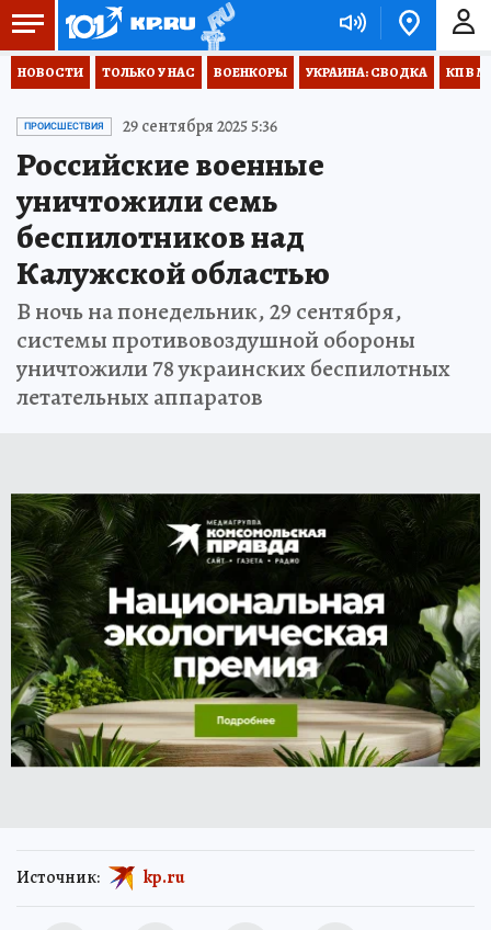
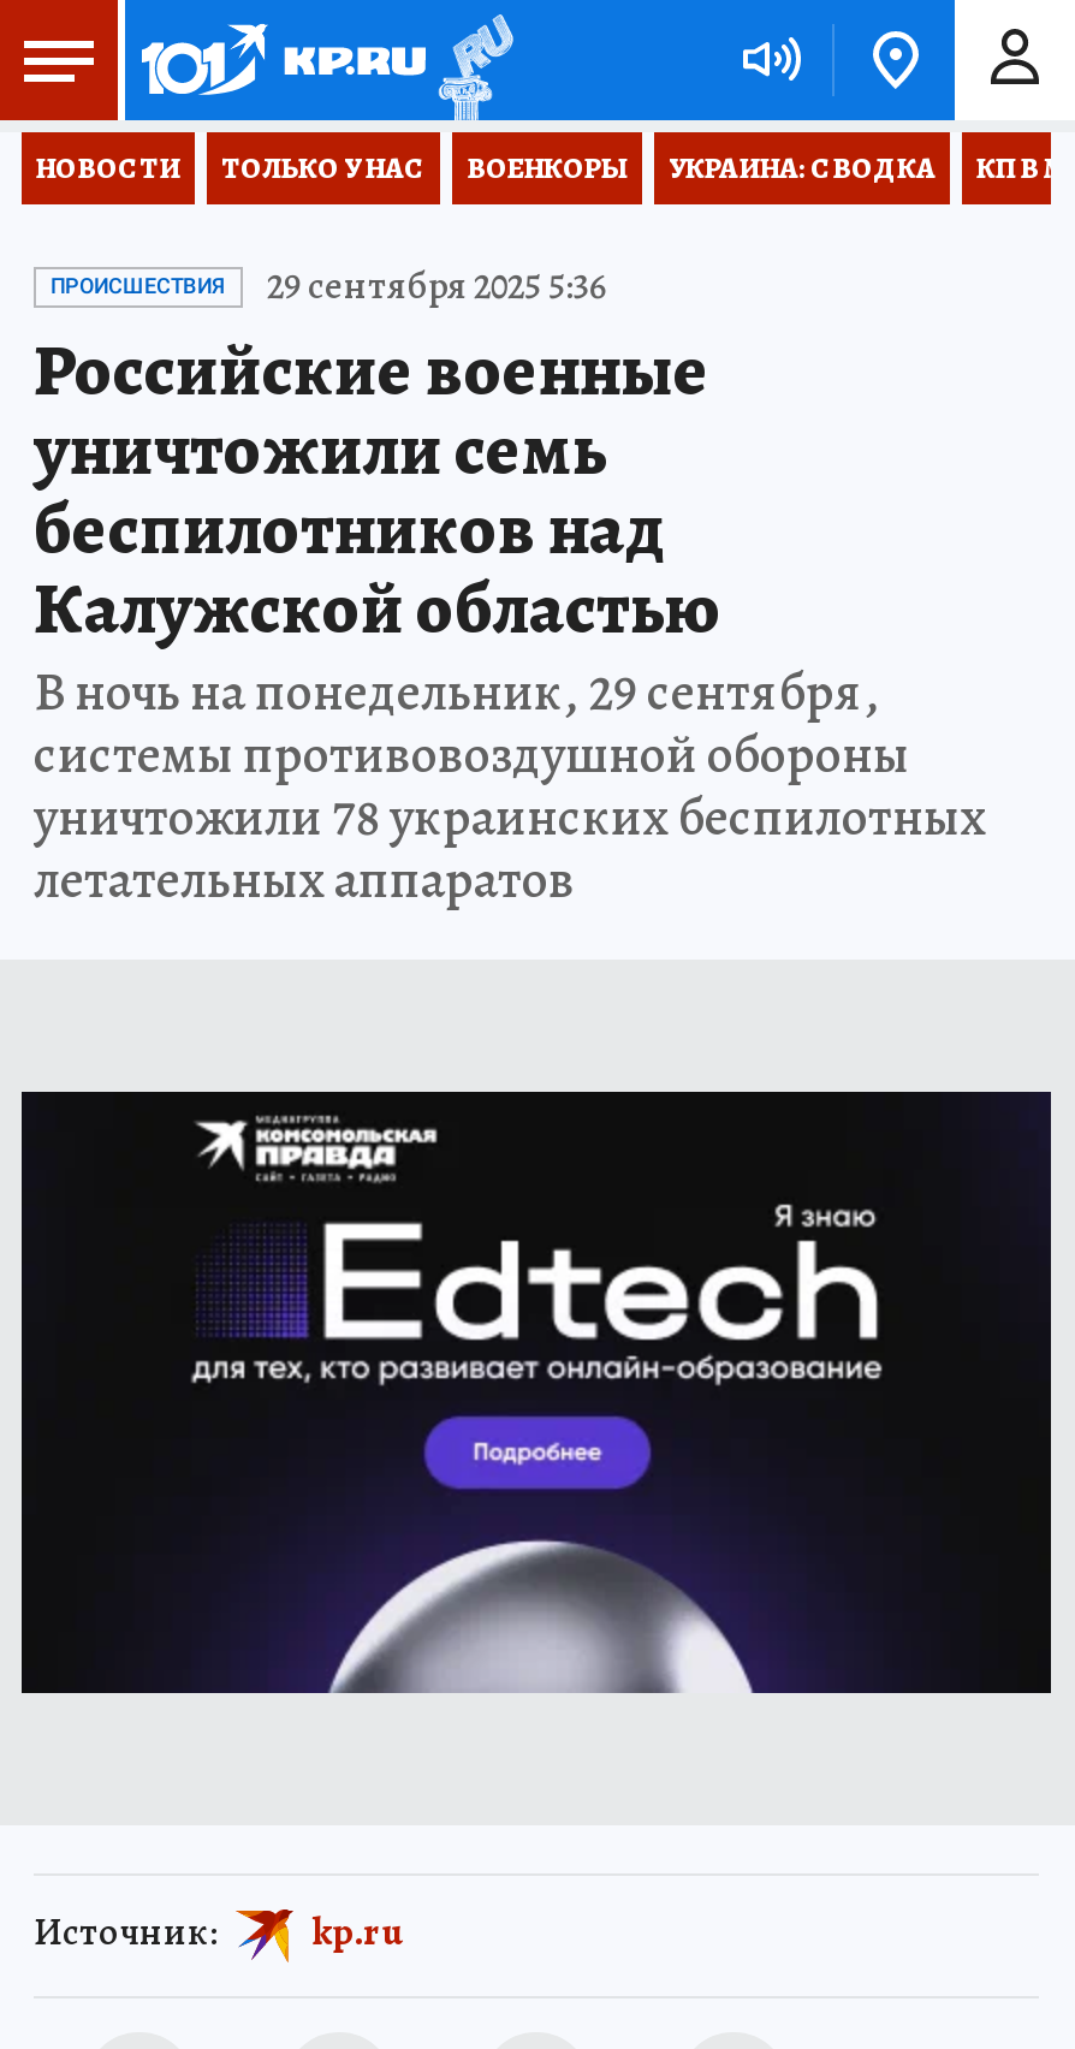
[10,494,481,768] [image] -> [19,1092,1053,1695] [image]

